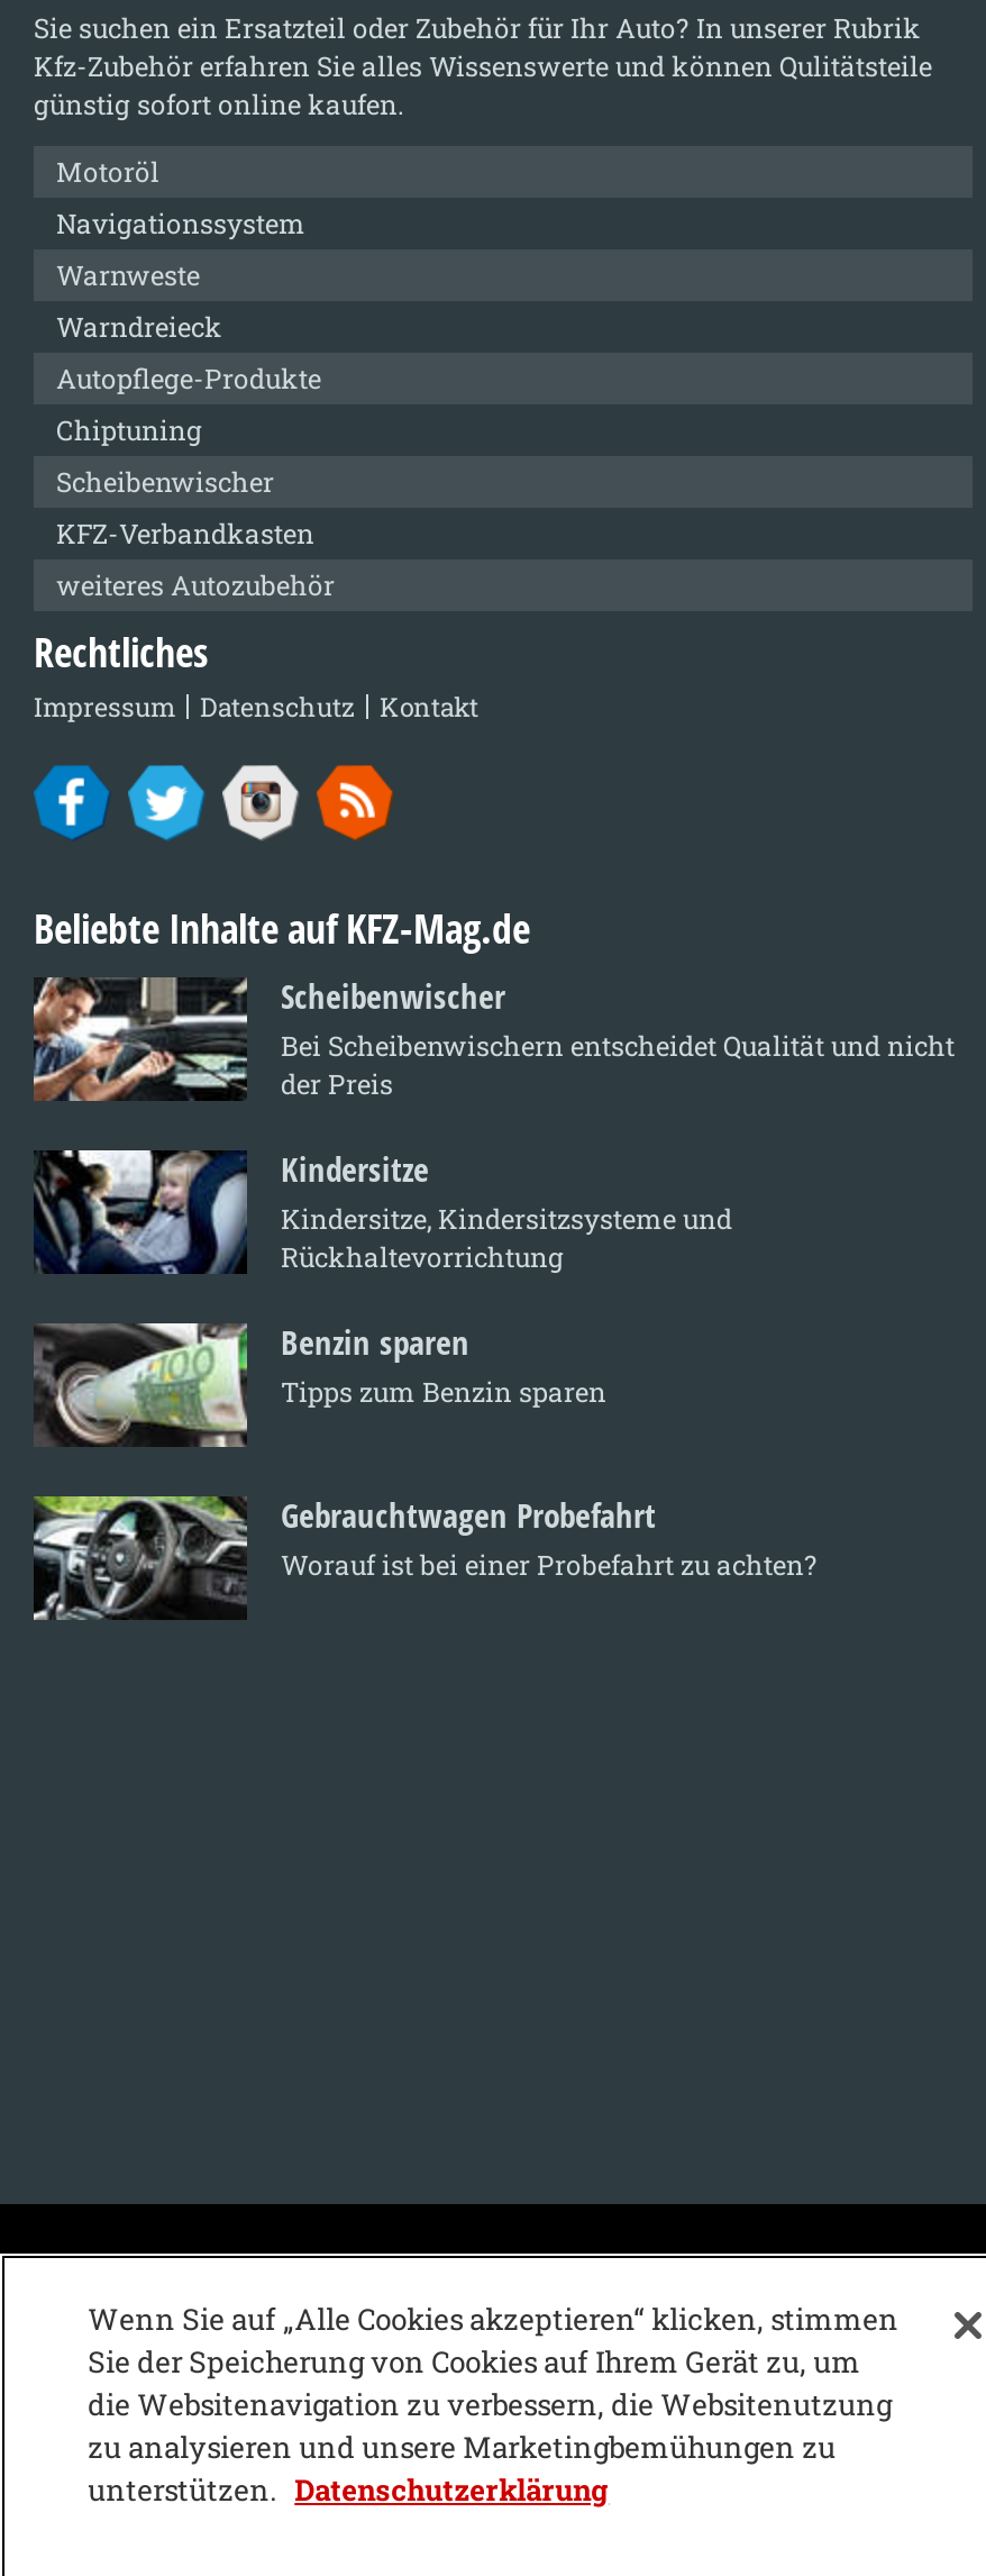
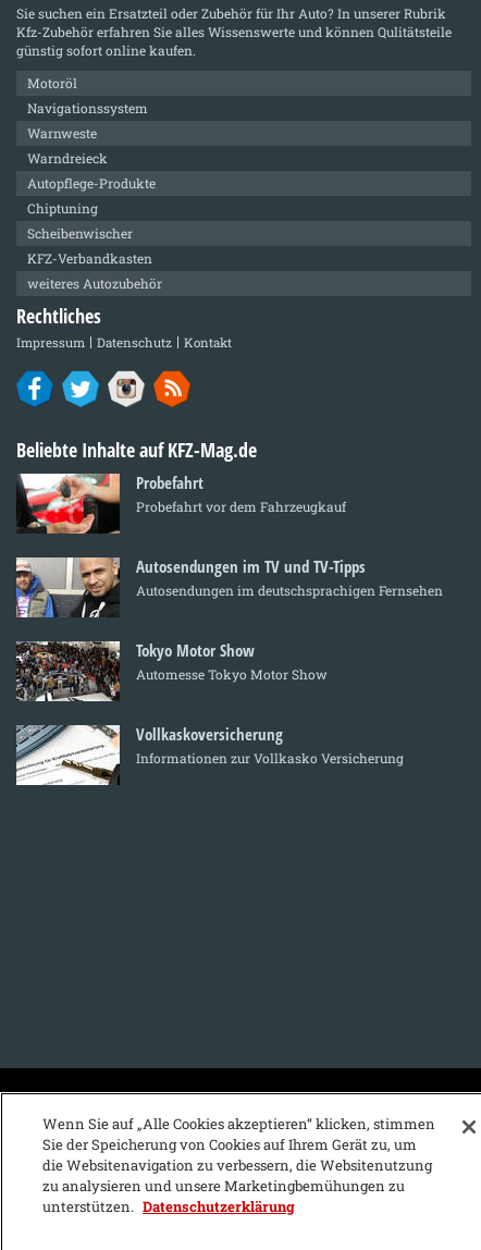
[31,972,955,1103] [image] | Scheibenwischer | Bei Scheibenwischern entscheidet Qualität und nicht | der Preis -> [16,471,346,535] [image] | Probefahrt | Probefahrt vor dem Fahrzeugkauf
[34,1145,732,1274] [image] | Kindersitze | Kindersitze, Kindersitzsysteme und | Rückhaltevorrichtung -> [15,555,443,618] [image] | Autosendungen im TV und TV-Tipps | Autosendungen im deutschsprachigen Fernsehen
[34,1318,606,1447] [image] | Benzin sparen | Tipps zum Benzin sparen -> [16,639,328,702] [image] | Tokyo Motor Show | Automesse Tokyo Motor Show
[34,1491,818,1620] [image] | Gebrauchtwagen Probefahrt | Worauf ist bei einer Probefahrt zu achten? -> [15,723,404,786] [image] | Vollkaskoversicherung | Informationen zur Vollkasko Versicherung

